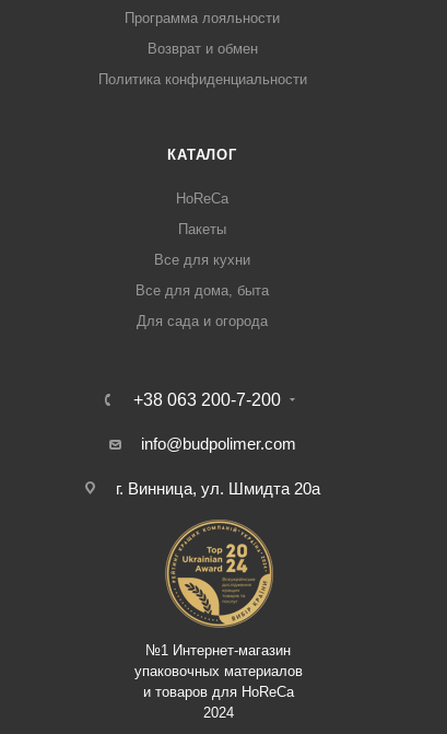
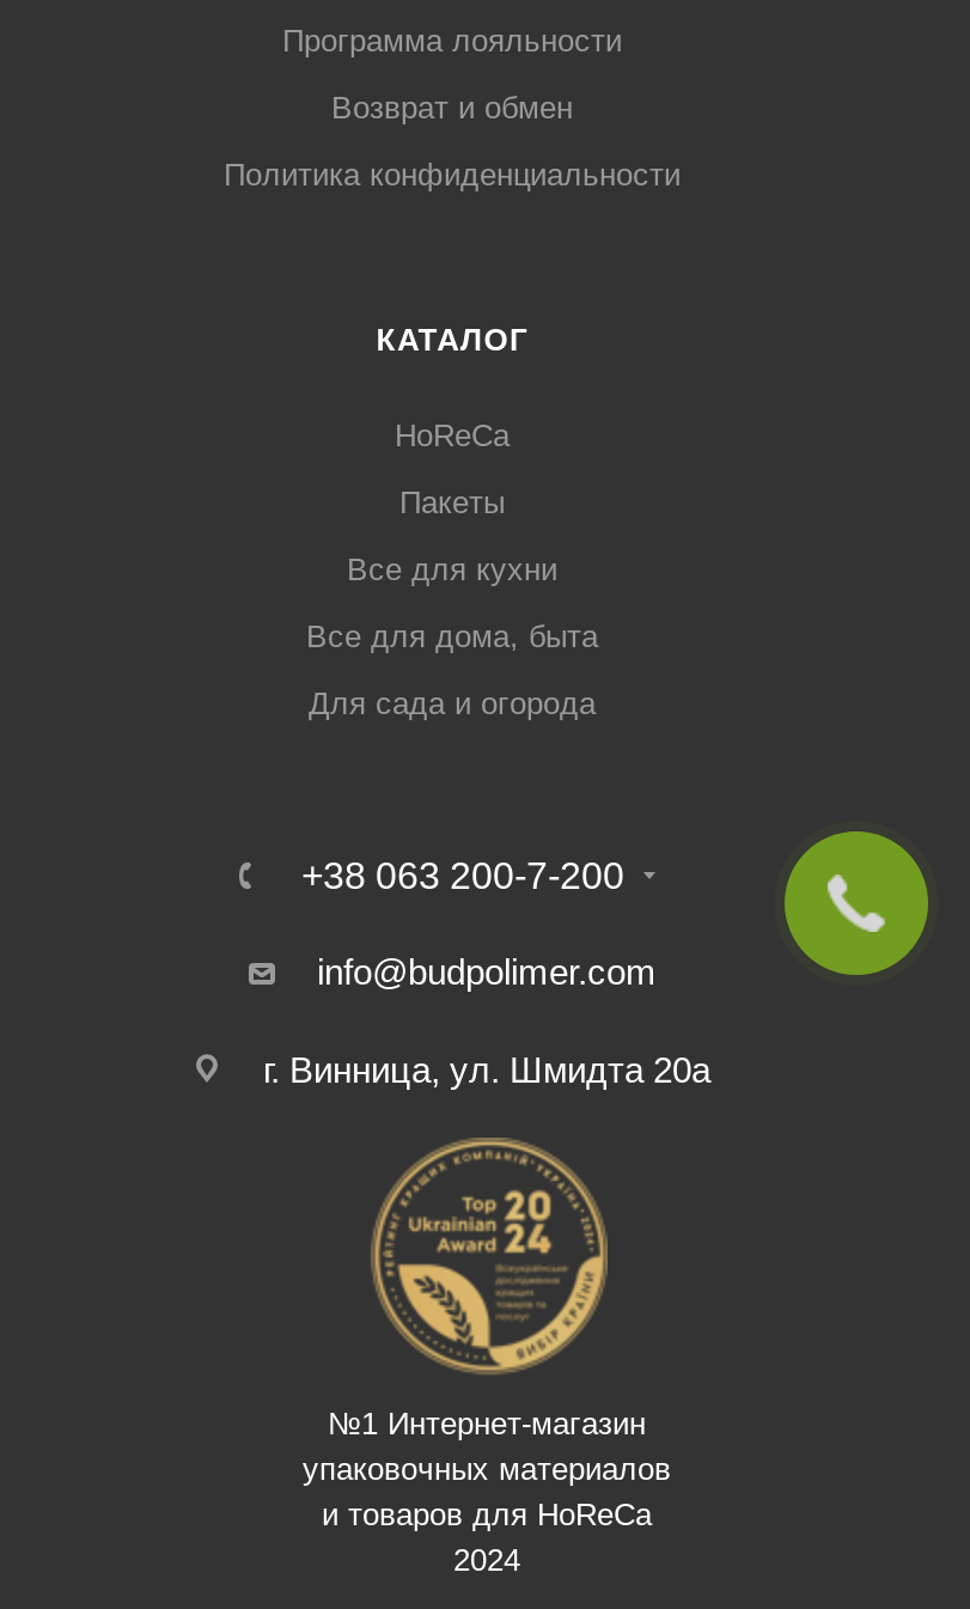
none -> [780,827,933,980] [image]

